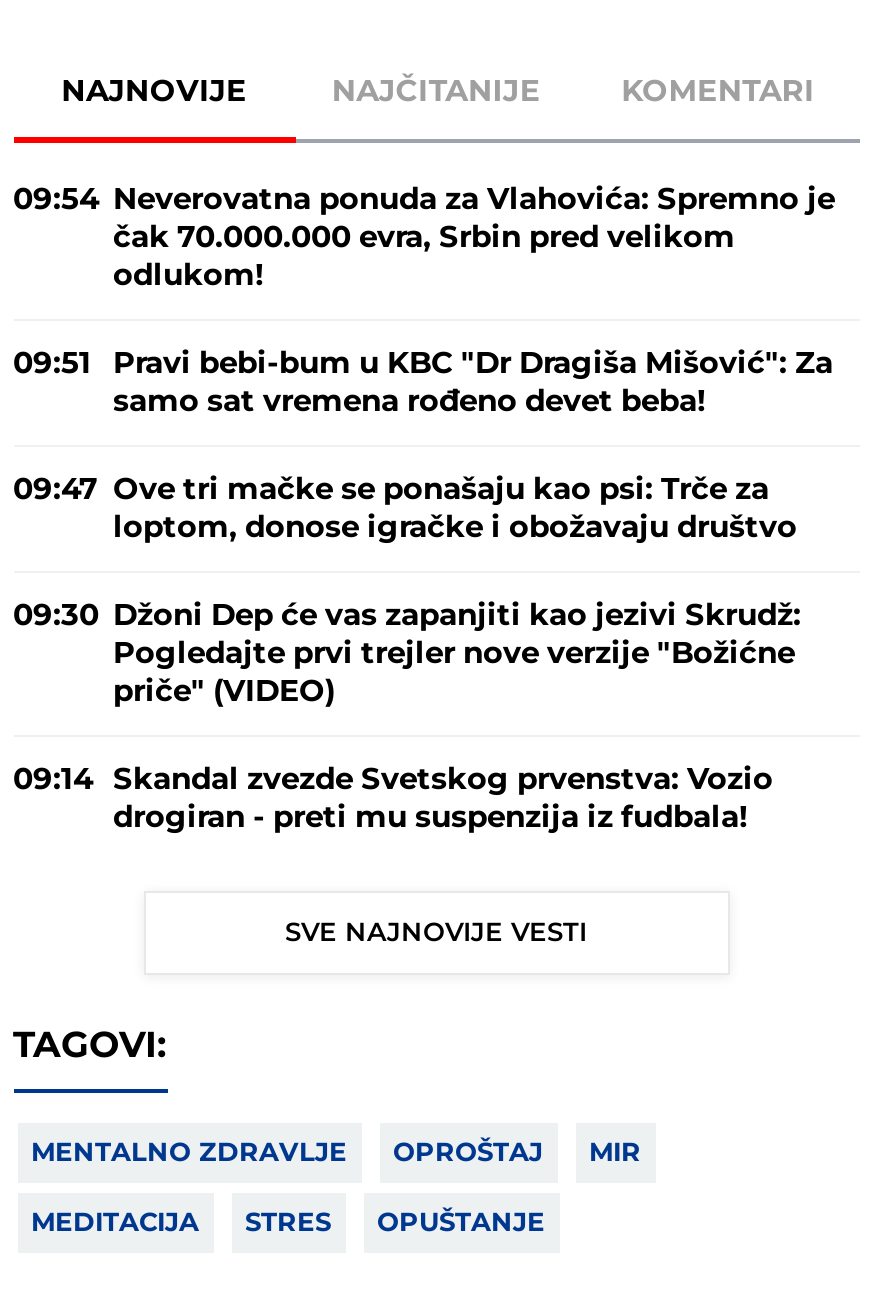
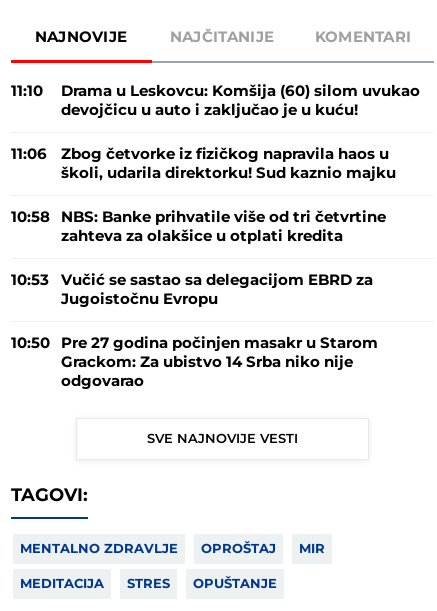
[13,176,99,222] 09:54 -> [10,79,42,102] 11:10
[113,176,835,298] Neverovatna ponuda za Vlahovića: Spremno je | čak 70.000.000 evra, Srbin pred velikom | odlukom! -> [60,79,419,121] Drama u Leskovcu: Komšija (60) silom uvukao | devojčicu u auto i zaključao je u kuću!
[13,340,91,386] 09:51 -> [10,142,46,165] 11:06
[113,340,833,424] Pravi bebi-bum u KBC "Dr Dragiša Mišović": Za | samo sat vremena rođeno devet beba! -> [60,142,395,184] Zbog četvorke iz fizičkog napravila haos u | školi, udarila direktorku! Sud kaznio majku
[13,466,97,512] 09:47 -> [10,205,49,228] 10:58
[113,466,797,550] Ove tri mačke se ponašaju kao psi: Trče za | loptom, donose igračke i obožavaju društvo -> [60,205,385,247] NBS: Banke prihvatile više od tri četvrtine | zahteva za olakšice u otplati kredita
[13,592,99,638] 09:30 -> [10,268,48,291] 10:53
[113,592,801,714] Džoni Dep će vas zapanjiti kao jezivi Skrudž: | Pogledajte prvi trejler nove verzije "Božićne | priče" (VIDEO) -> [60,268,372,310] Vučić se sastao sa delegacijom EBRD za | Jugoistočnu Evropu
[13,756,93,802] 09:14 -> [10,331,49,354] 10:50
[113,756,773,840] Skandal zvezde Svetskog prvenstva: Vozio | drogiran - preti mu suspenzija iz fudbala! -> [60,331,377,392] Pre 27 godina počinjen masakr u Starom | Grackom: Za ubistvo 14 Srba niko nije | odgovarao

